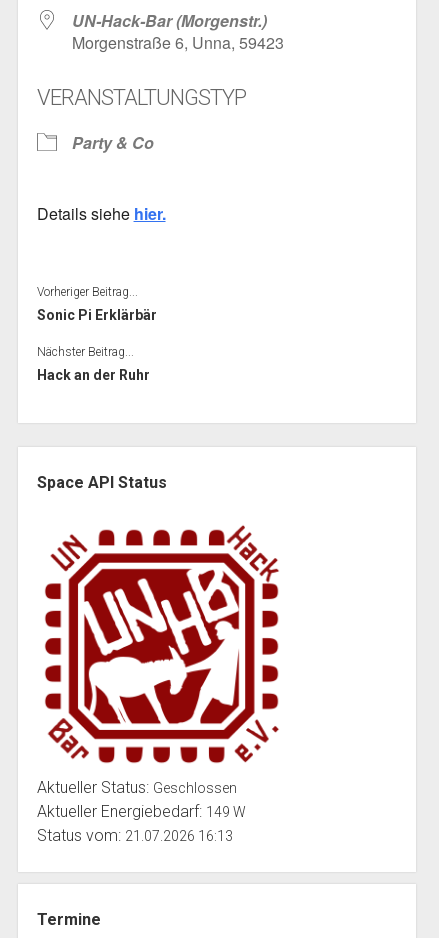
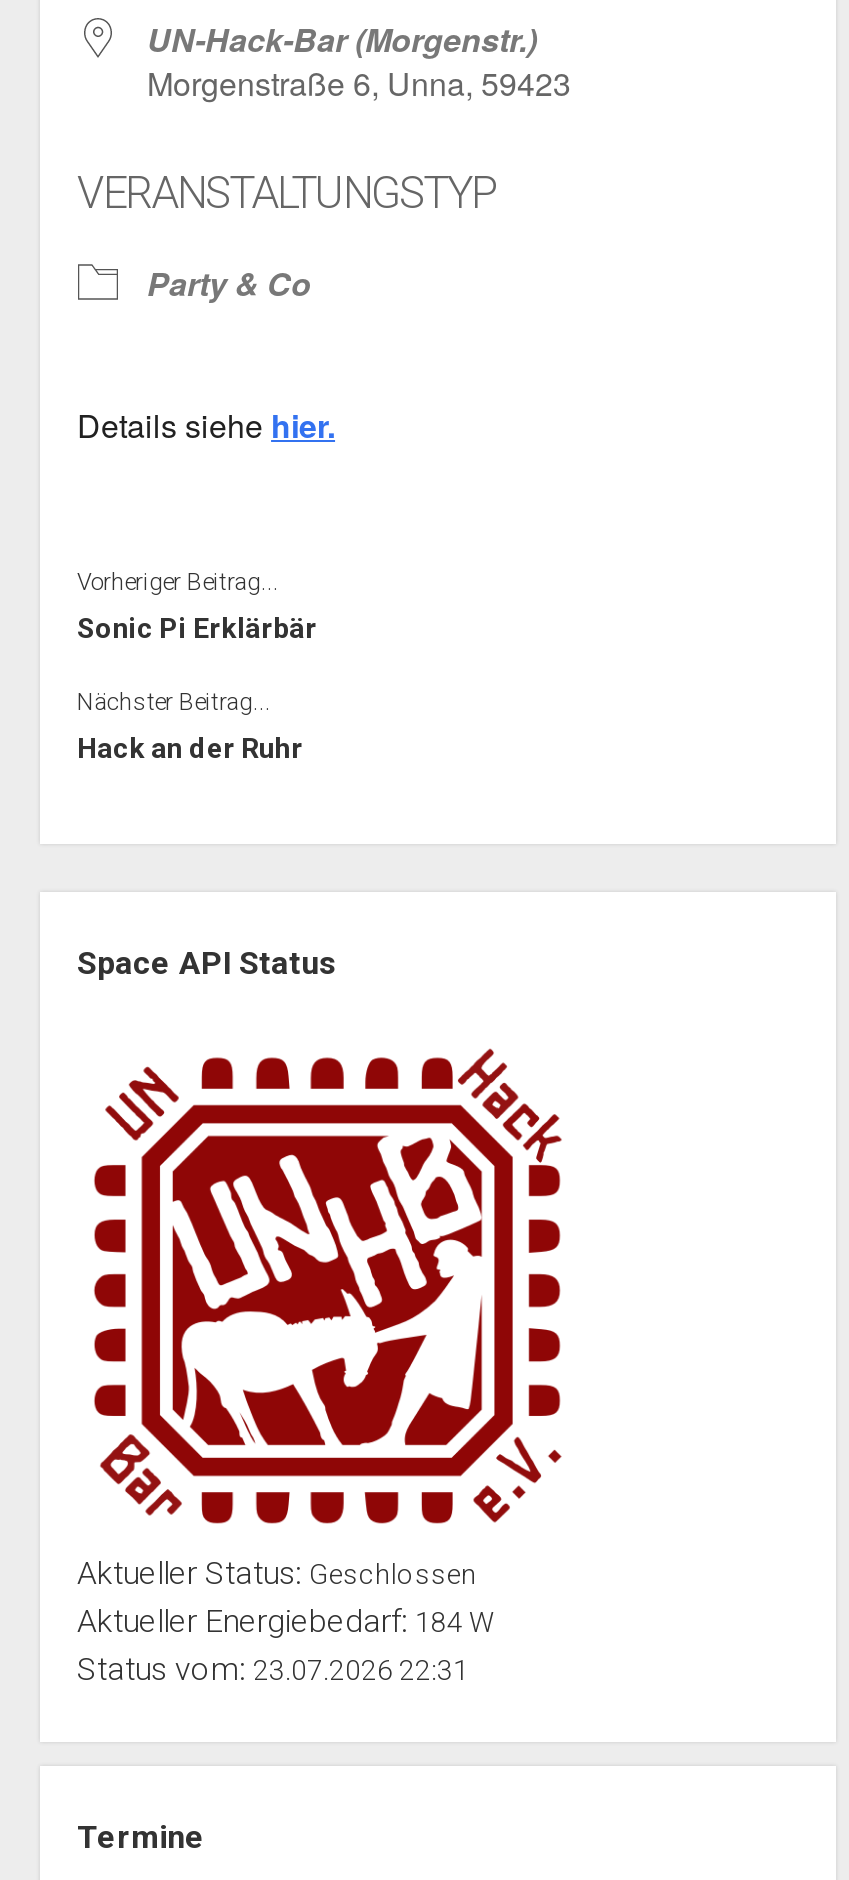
[36,802,245,821] Aktueller Energiebedarf: 149 W -> [77,1602,495,1640] Aktueller Energiebedarf: 184 W
[36,826,232,845] Status vom: 21.07.2026 16:13 -> [77,1650,469,1688] Status vom: 23.07.2026 22:31

